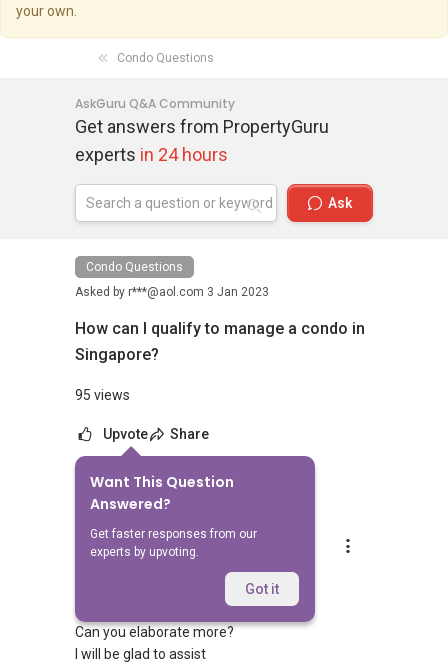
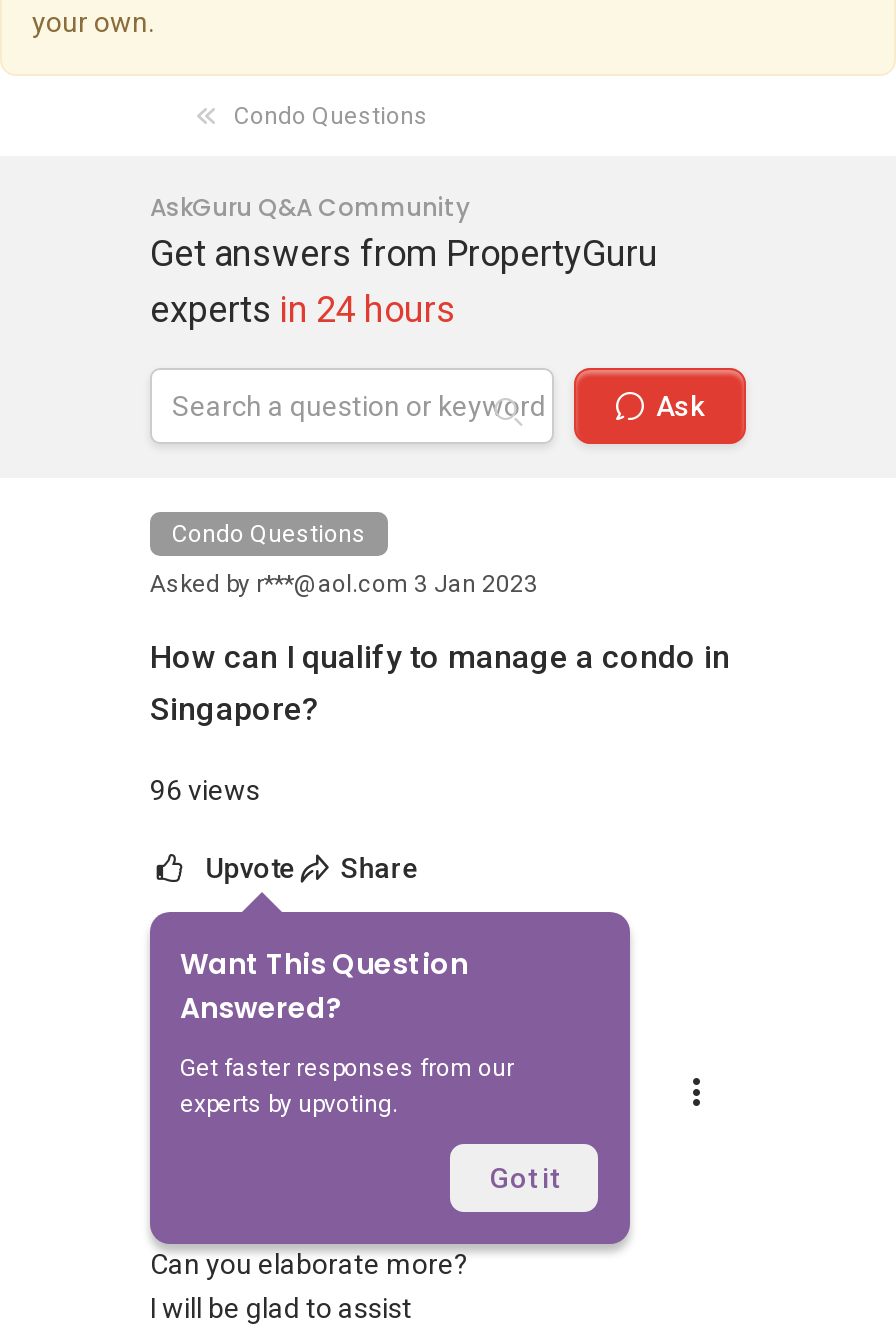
[75,387,130,403] 95 views -> [150,774,260,806] 96 views

